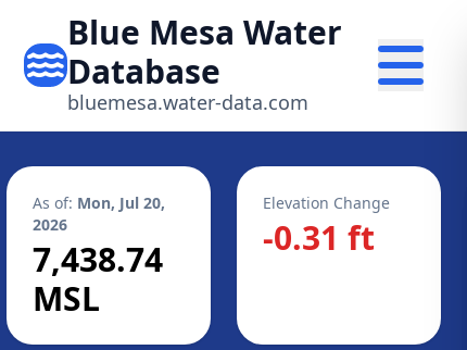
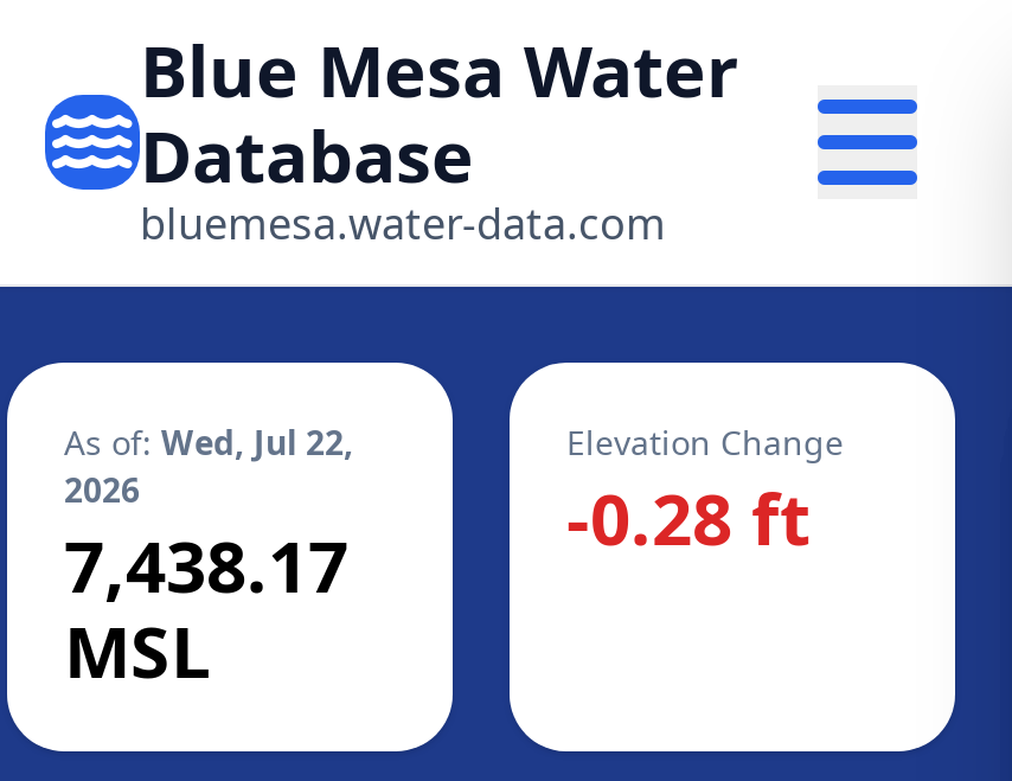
[33,192,165,213] As of: Mon, Jul 20, -> [64,420,353,465] As of: Wed, Jul 22,
[263,215,375,260] -0.31 ft -> [566,469,811,566] -0.28 ft
[33,237,163,282] 7,438.74 -> [64,517,348,614] 7,438.17

